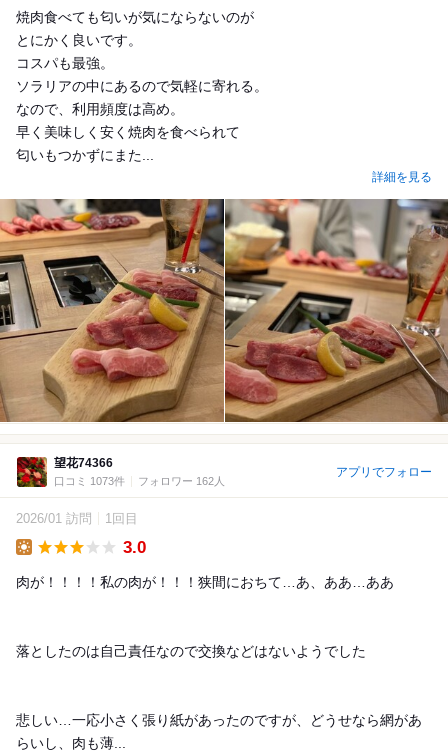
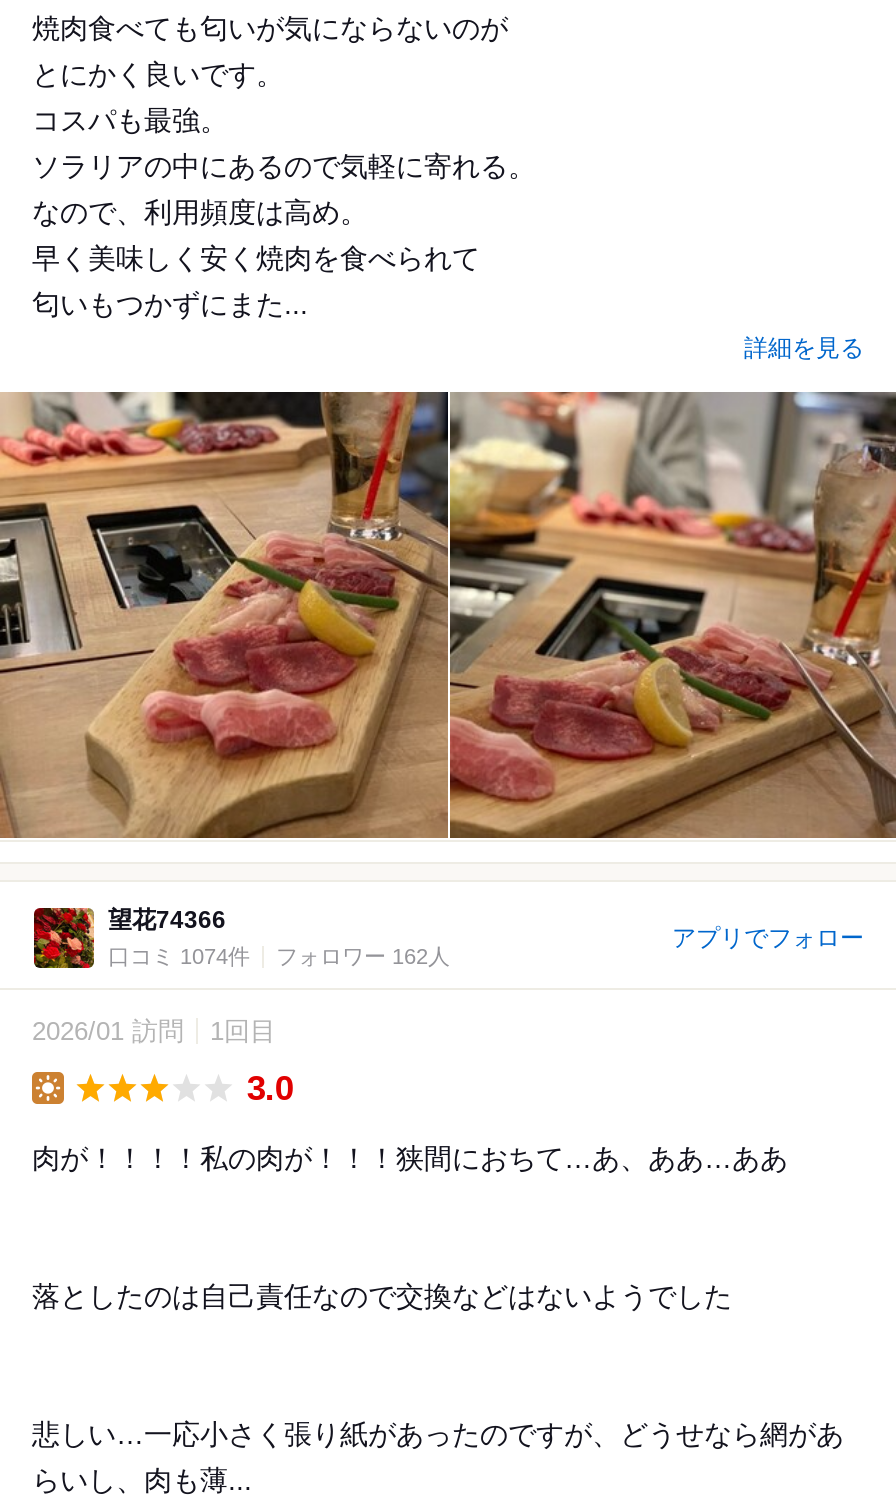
[54,475,225,487] 口コミ 1073件 フォロワー 162人 -> [108,944,450,968] 口コミ 1074件 フォロワー 162人

